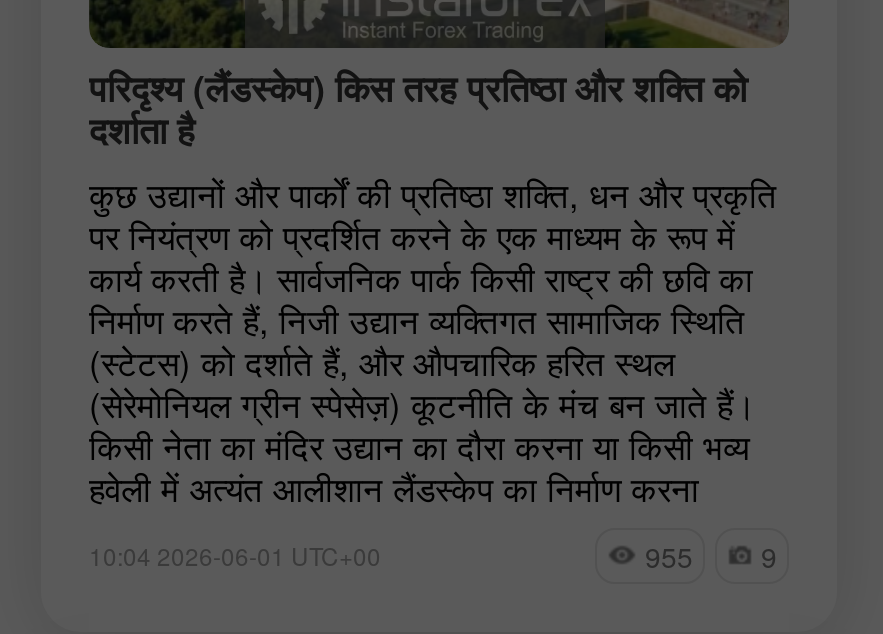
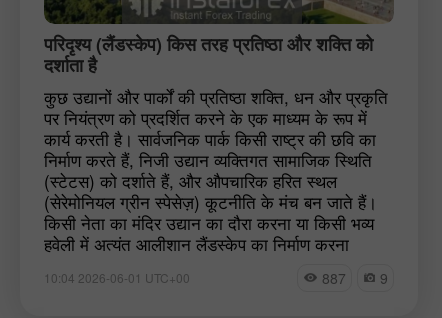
[645,536,777,576] 955 9 -> [322,268,388,288] 887 9

